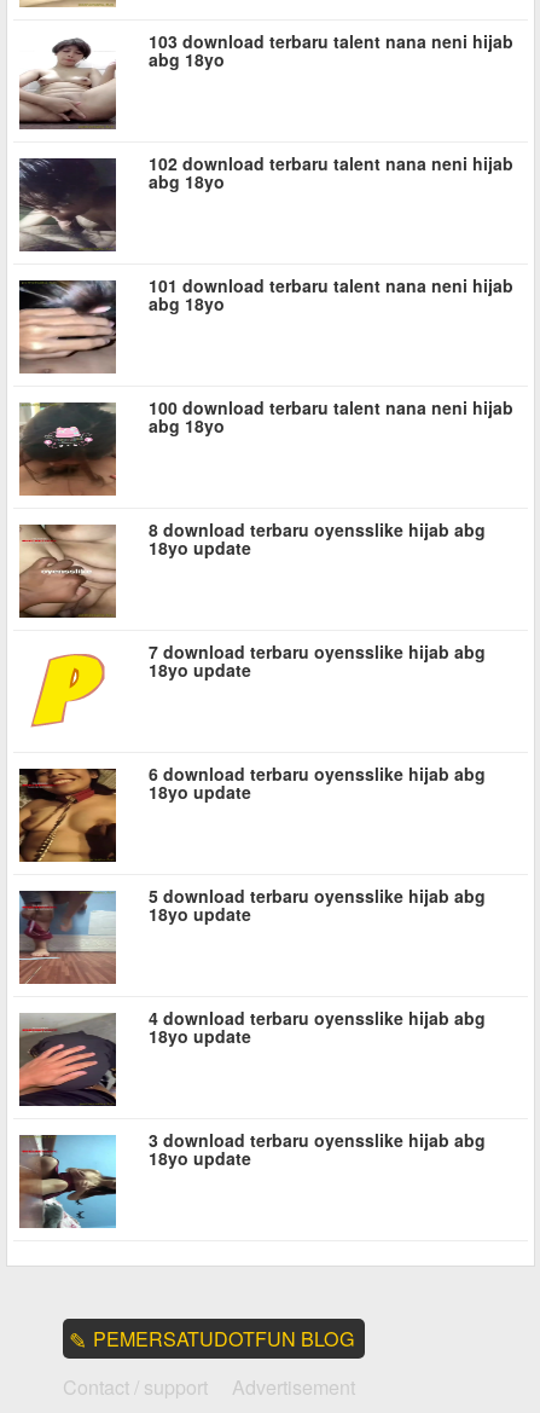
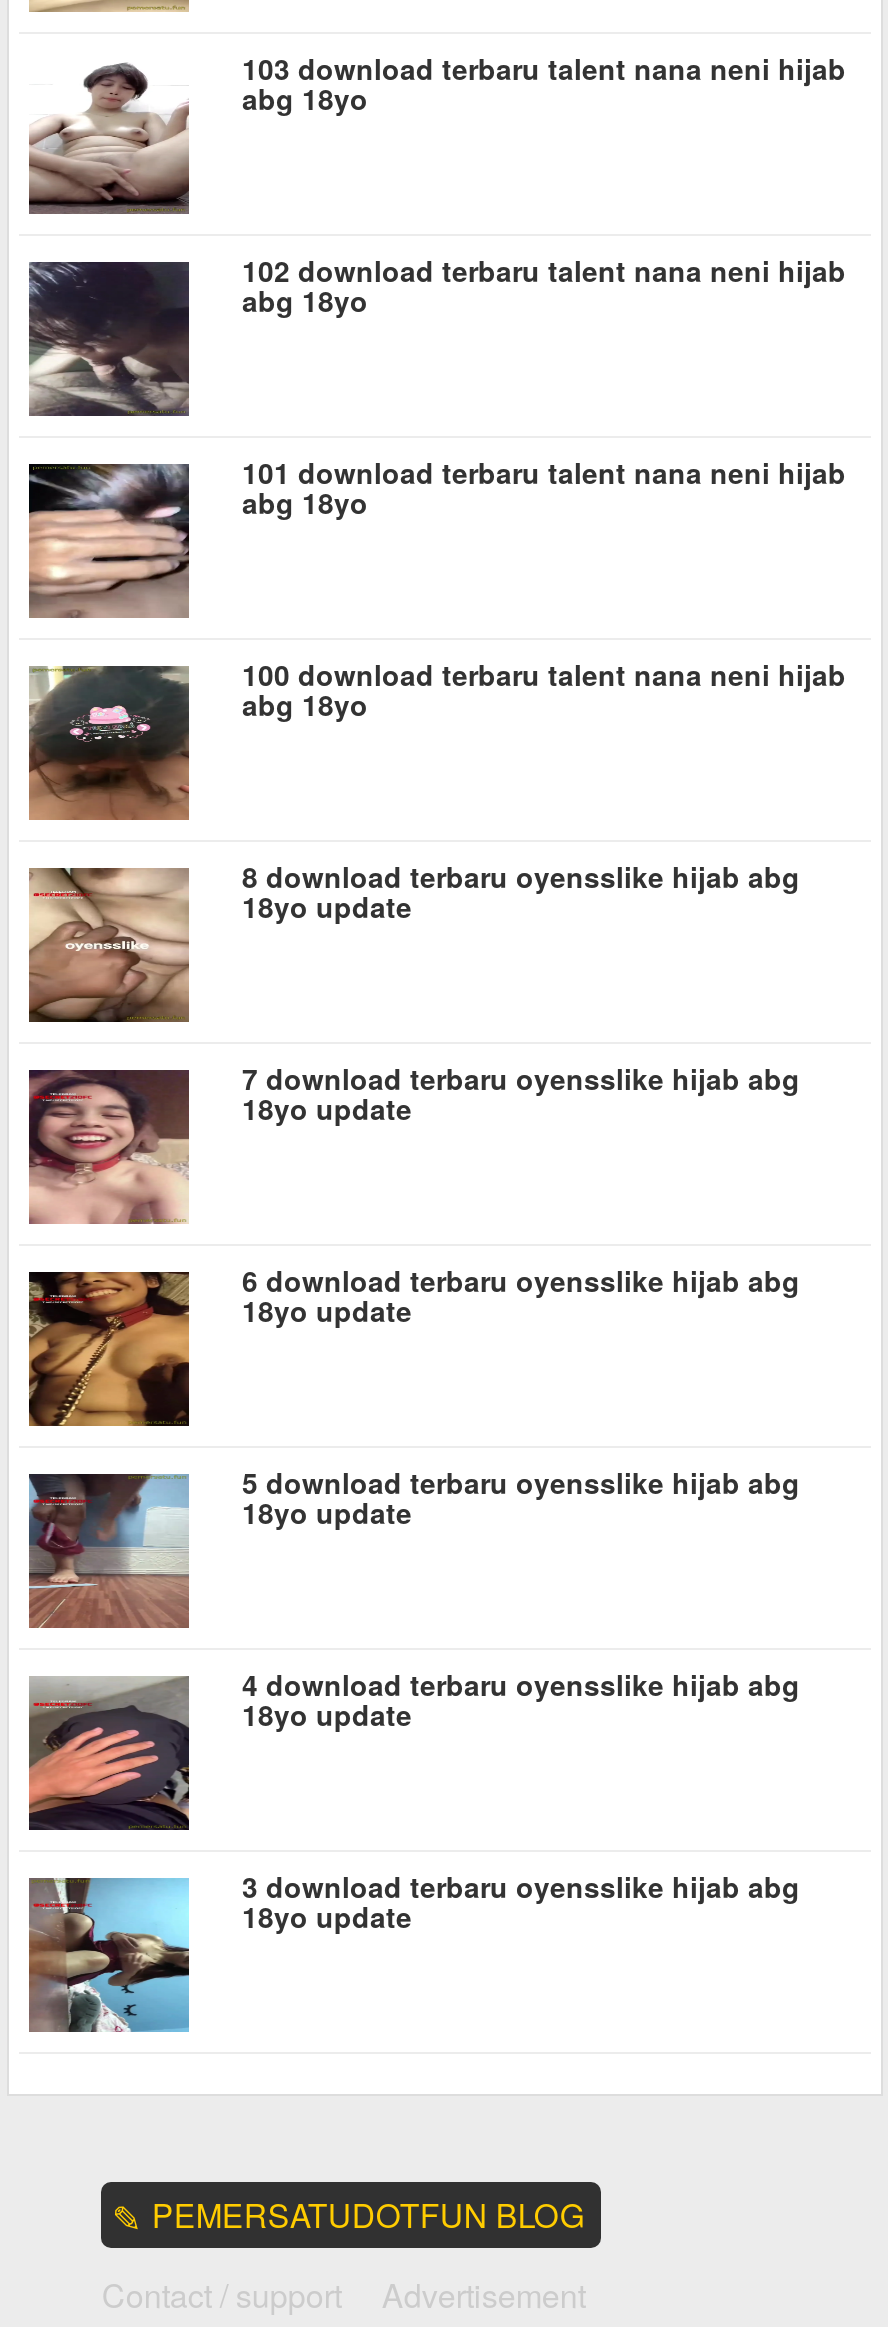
[19,647,116,740] [image] -> [27,1068,191,1226] [image]

